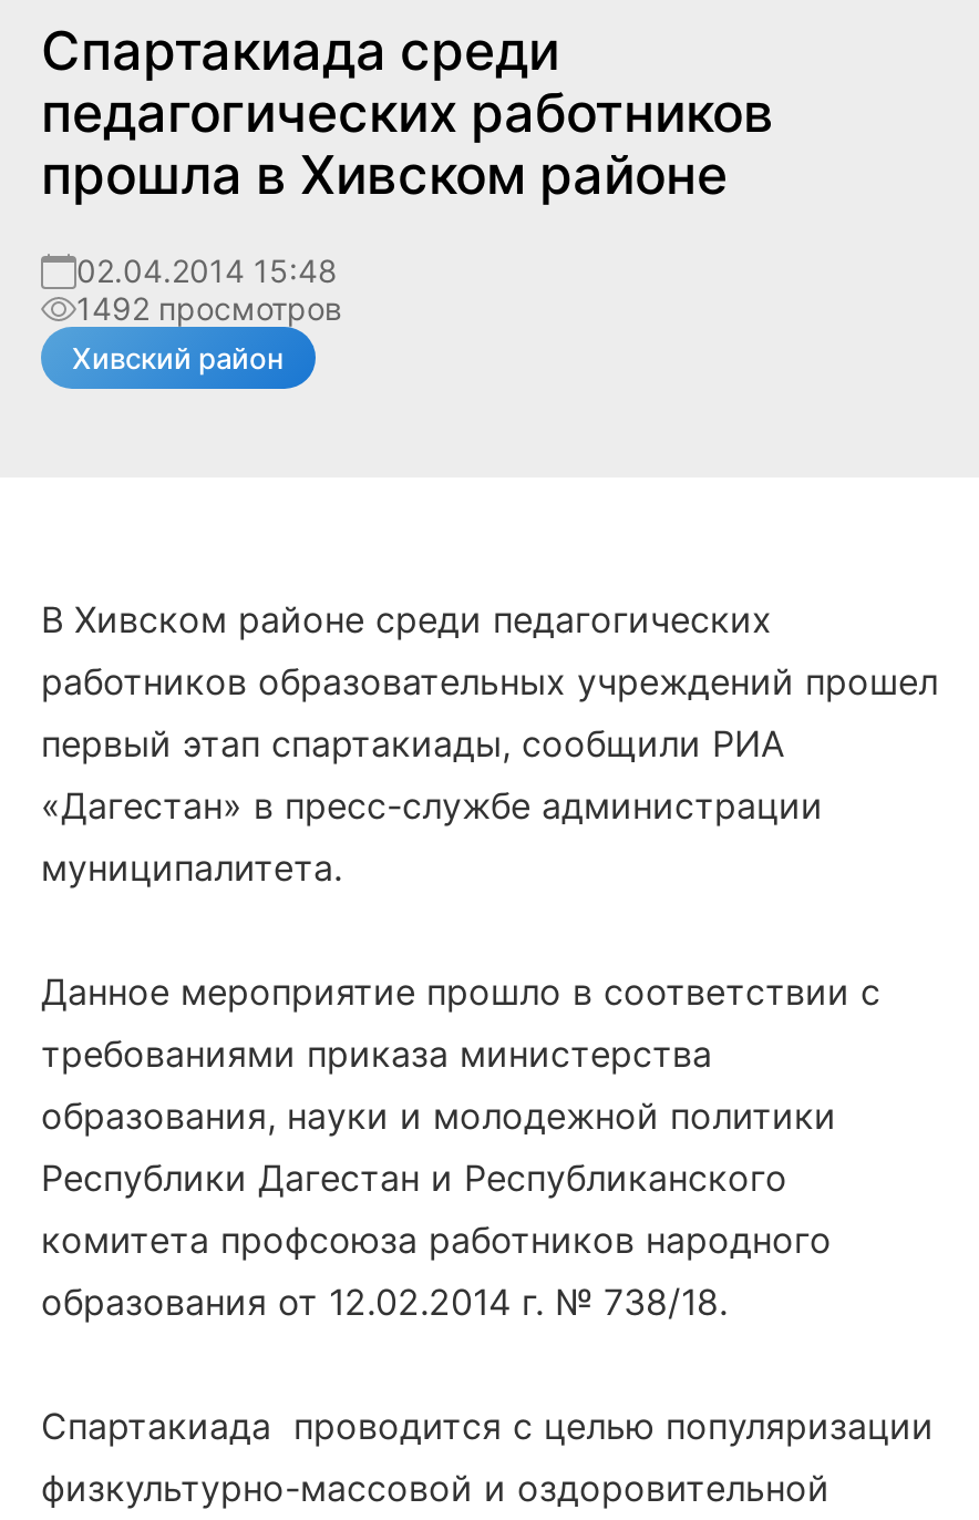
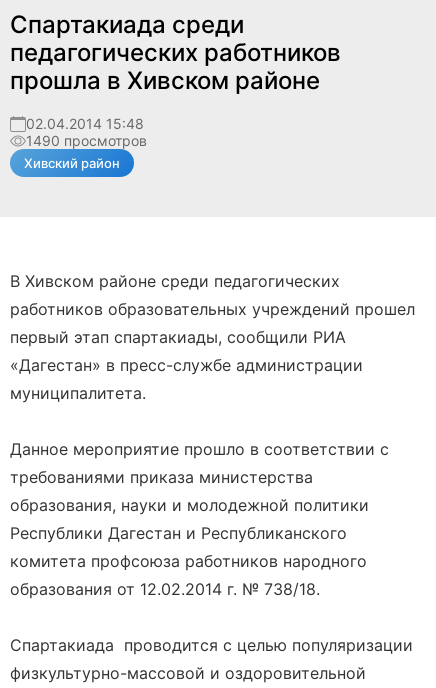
[76,289,342,327] 1492 просмотров -> [26,132,147,149] 1490 просмотров

